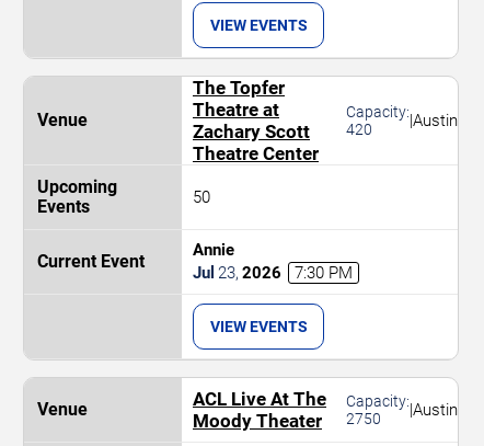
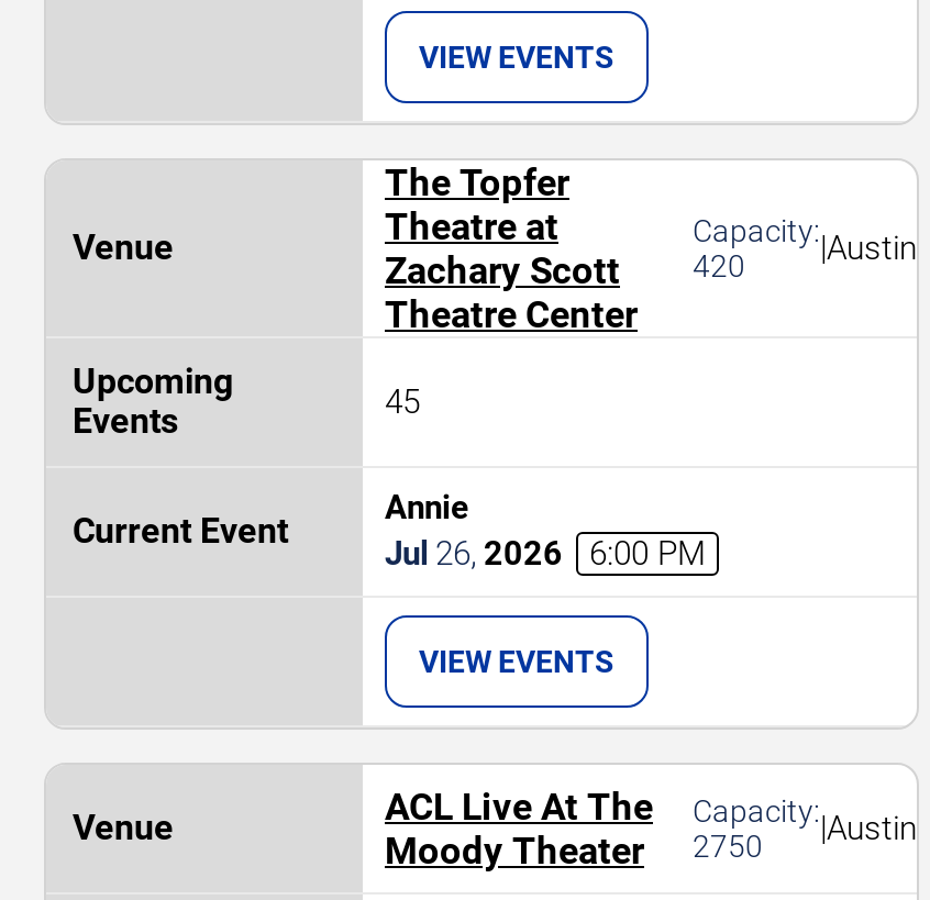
[193,187,210,207] 50 -> [385,382,420,422] 45
[193,263,281,283] Jul 23, 2026 -> [385,534,563,574] Jul 26, 2026
[295,263,353,283] 7:30 PM -> [589,534,706,574] 6:00 PM

